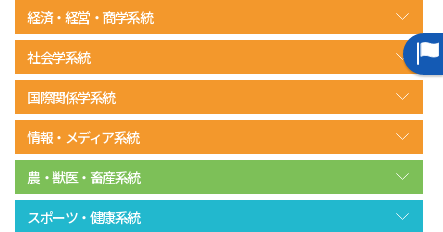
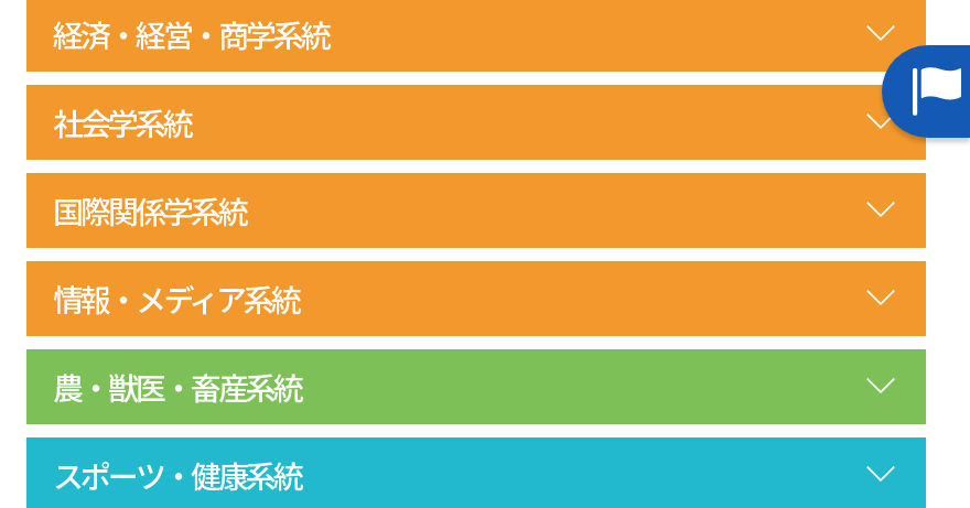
[402,22,440,77] [image] -> [880,43,963,164] [image]

